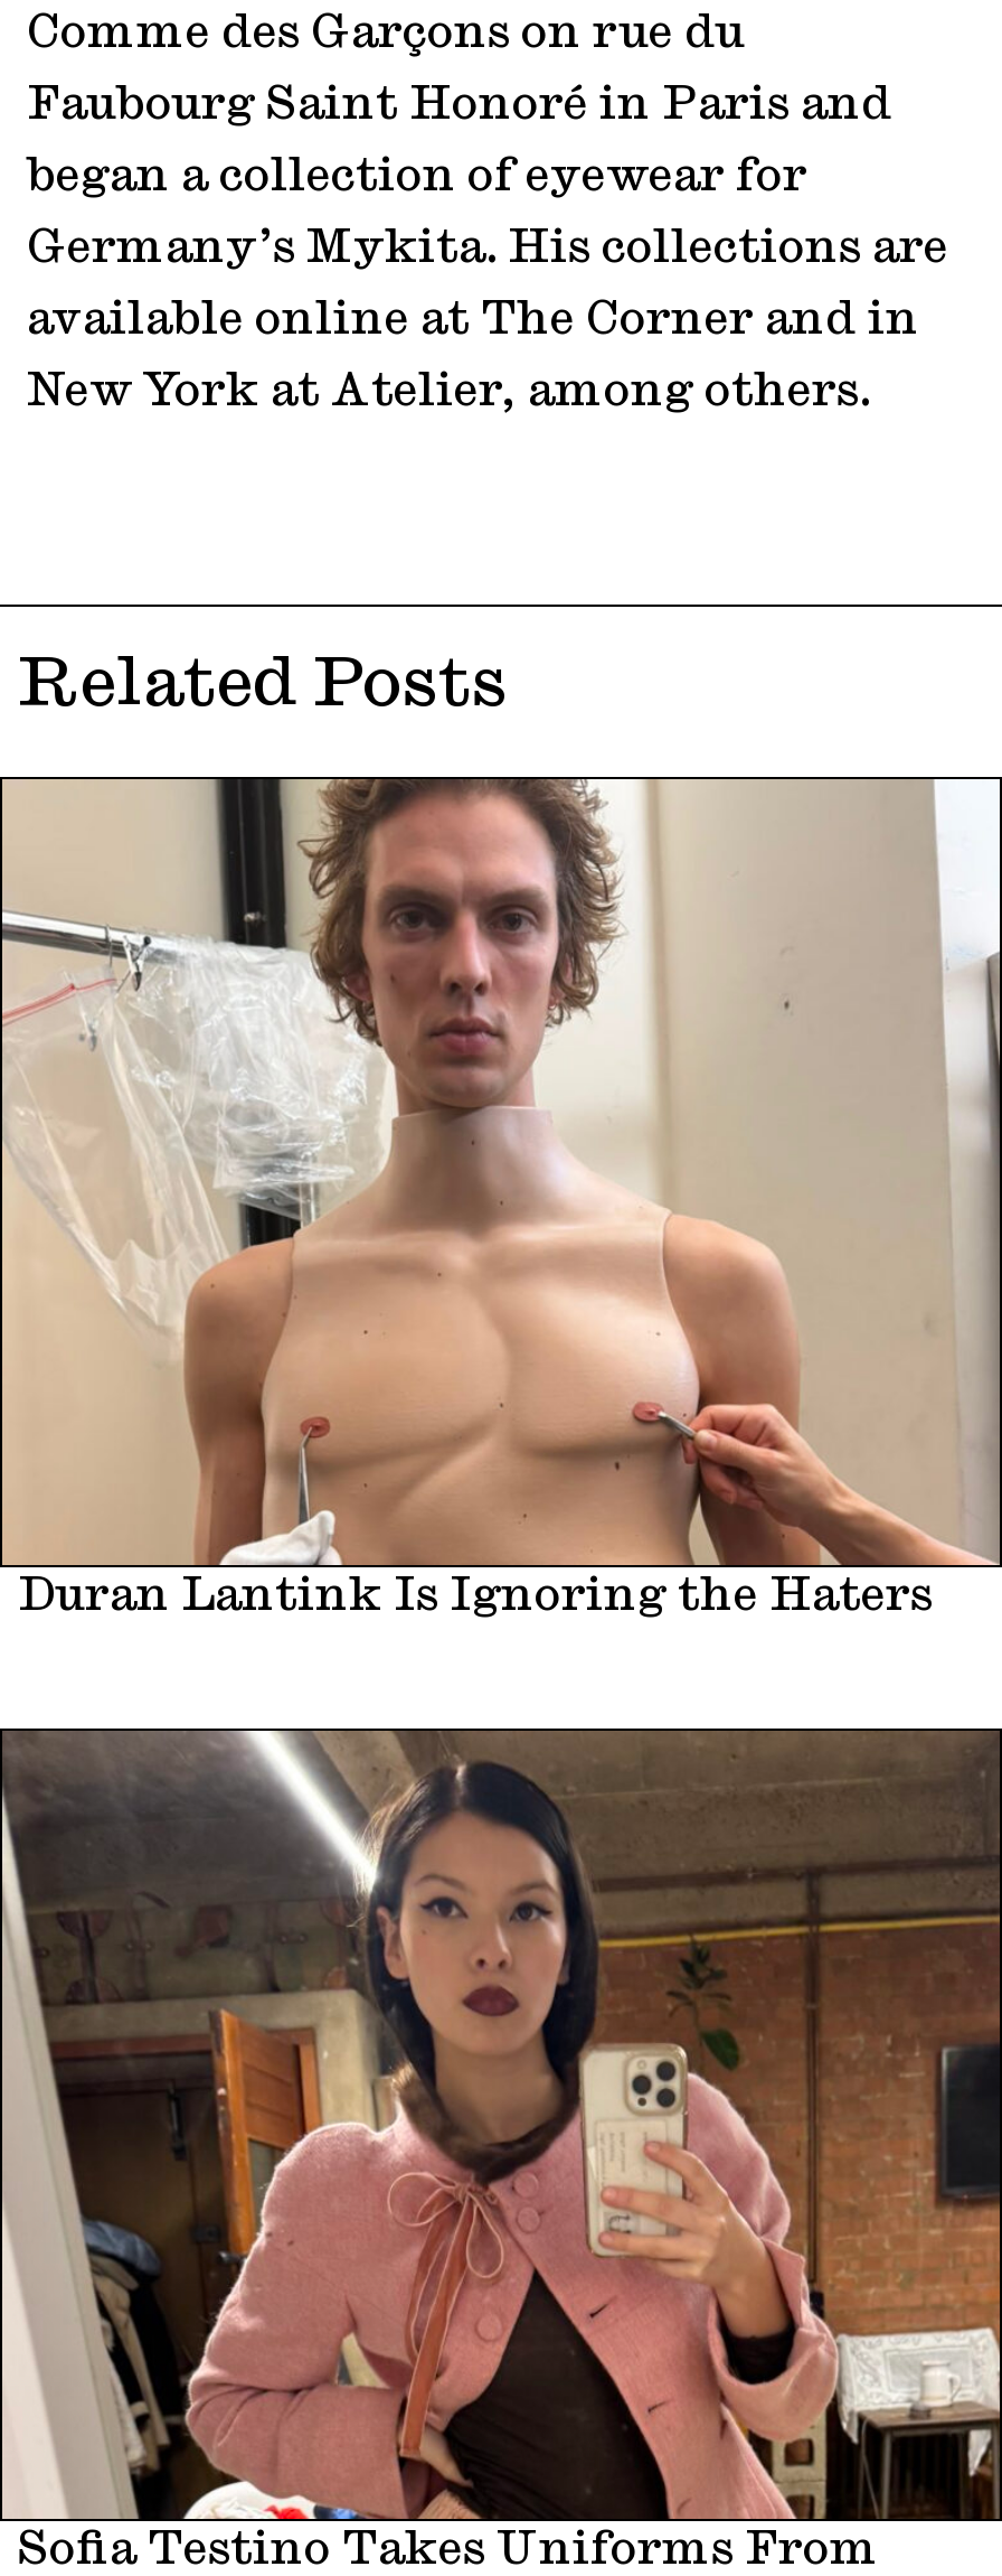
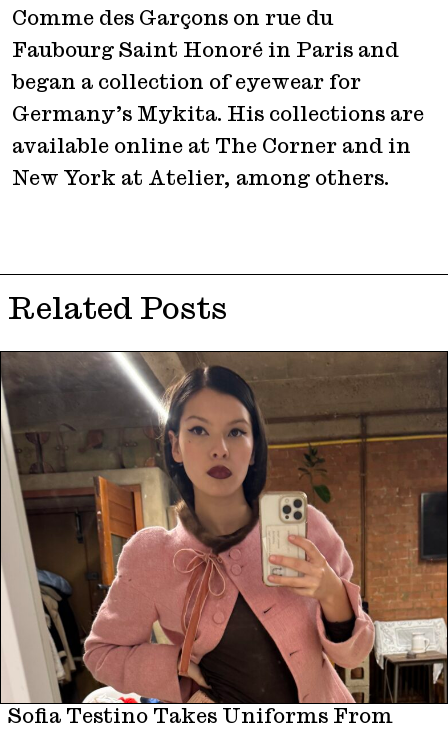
[7,777,995,1617] [image] | Duran Lantink Is Ignoring the Haters -> none

